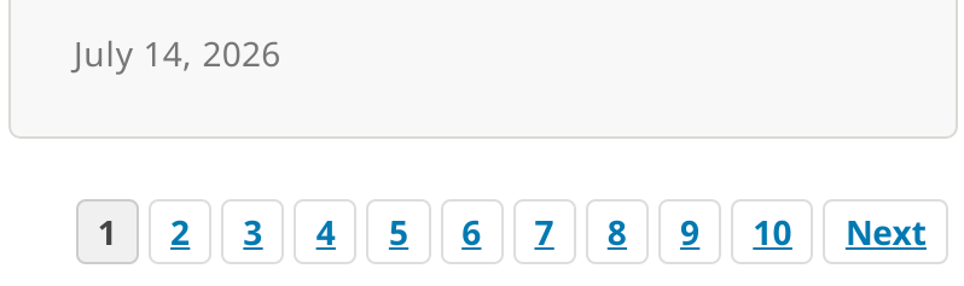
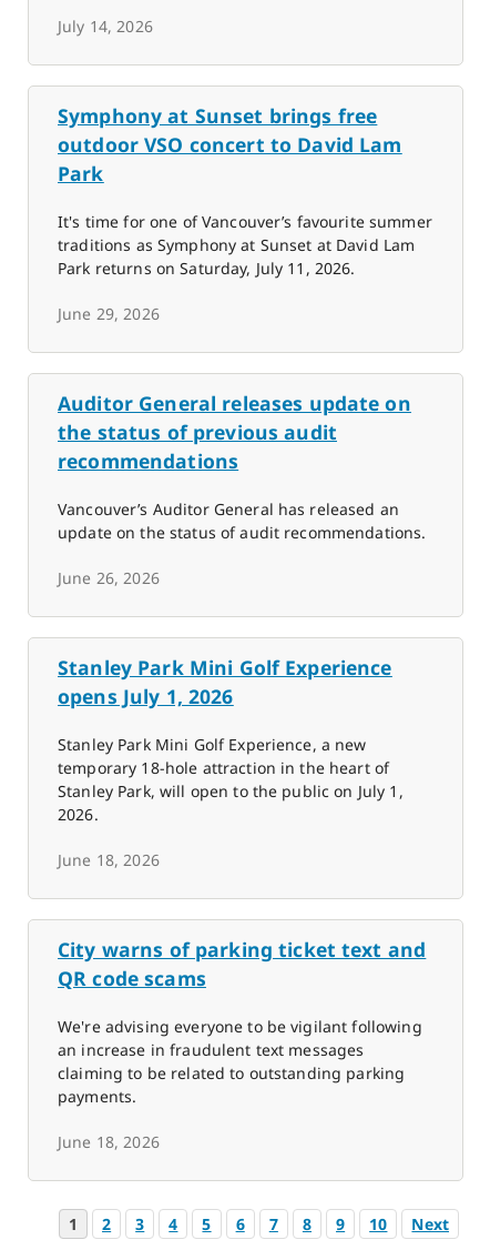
none -> [58,103,432,1153] Symphony at Sunset brings free | outdoor VSO concert to David Lam | Park | It's time for one of Vancouver’s favourite summer | traditions as Symphony at Sunset at David Lam | Park returns on Saturday, July 11, 2026. | June 29, 2026 | Auditor General releases update on | the status of previous audit | recommendations | Vancouver’s Auditor General has released an | update on the status of audit recommendations. | June 26, 2026 | Stanley Park Mini Golf Experience | opens July 1, 2026 | Stanley Park Mini Golf Experience, a new | temporary 18-hole attraction in the heart of | Stanley Park, will open to the public on July 1, | 2026. | June 18, 2026 | City warns of parking ticket text and | QR code scams | We're advising everyone to be vigilant following | an increase in fraudulent text messages | claiming to be related to outstanding parking | payments. | June 18, 2026

